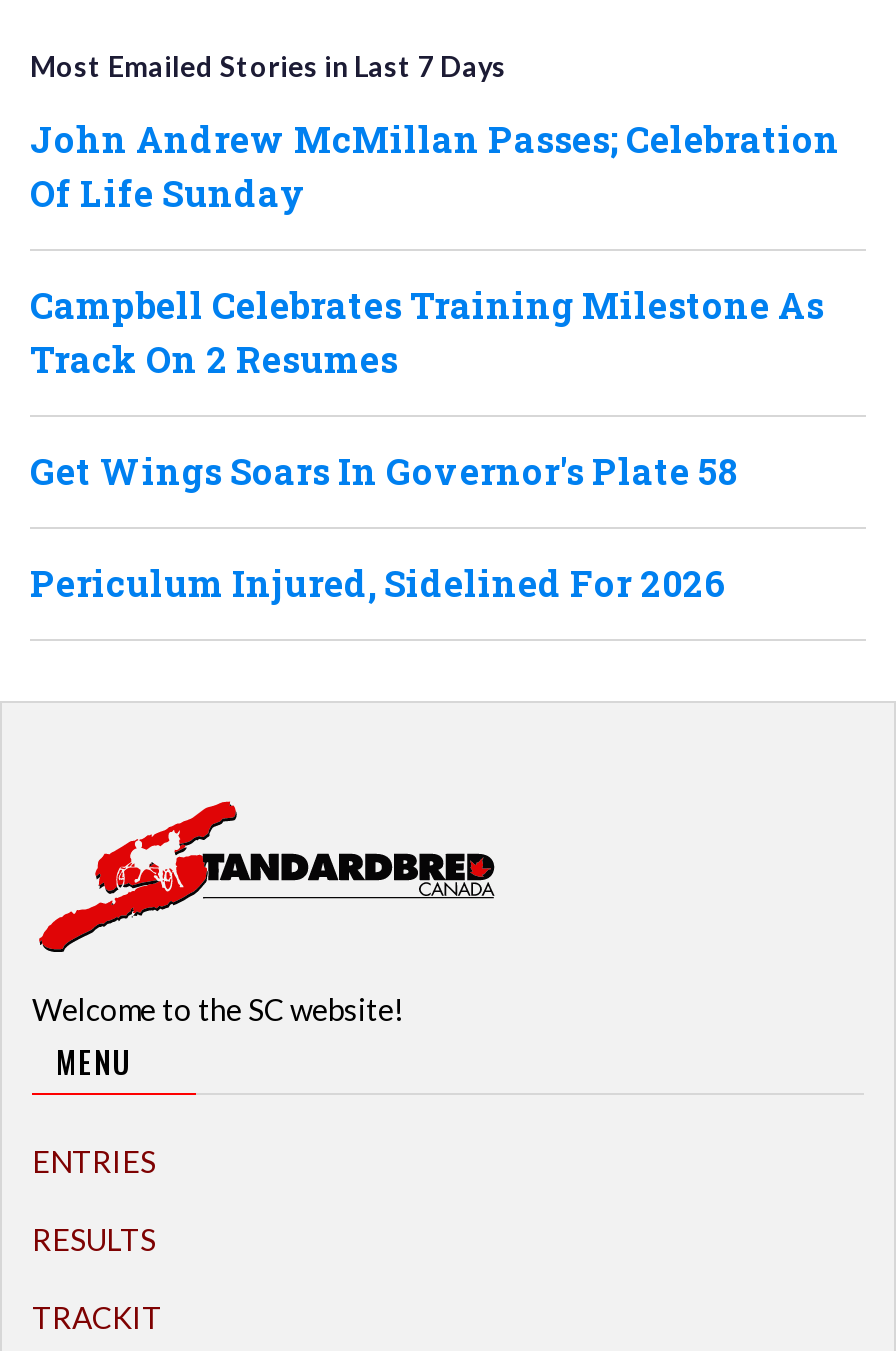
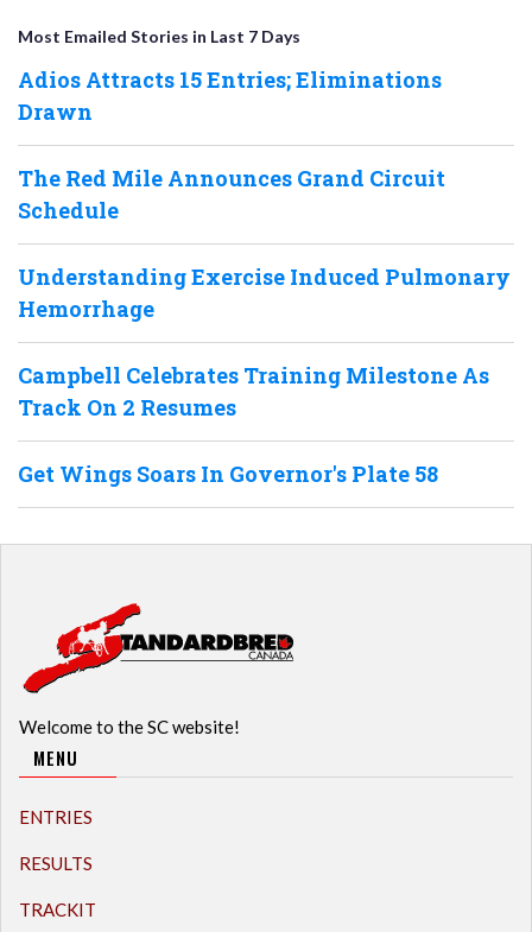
[30,115,840,217] John Andrew McMillan Passes; Celebration | Of Life Sunday -> [18,65,511,323] Adios Attracts 15 Entries; Eliminations | Drawn | The Red Mile Announces Grand Circuit | Schedule | Understanding Exercise Induced Pulmonary | Hemorrhage
moved [30,281,824,495] -> [18,361,489,488]: Campbell Celebrates Training Milestone As | Track On 2 Resumes | Get Wings Soars In Governor's Plate 58
[30,559,726,607] Periculum Injured, Sidelined For 2026 -> none

